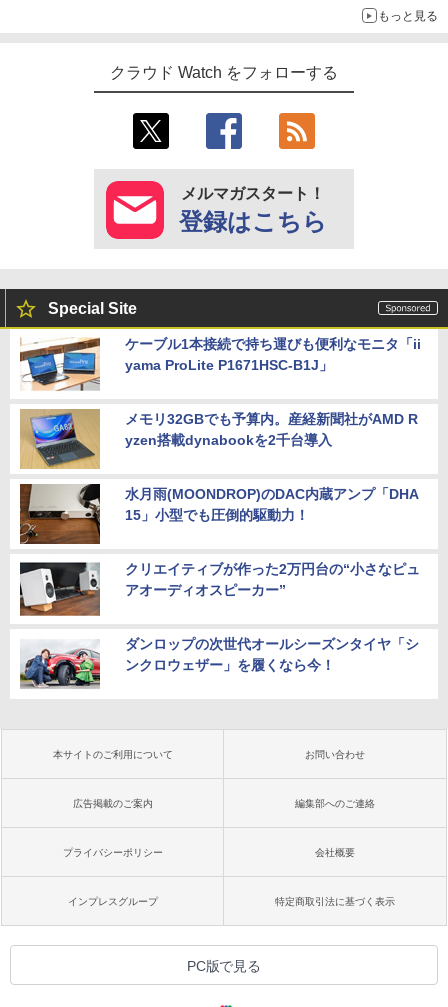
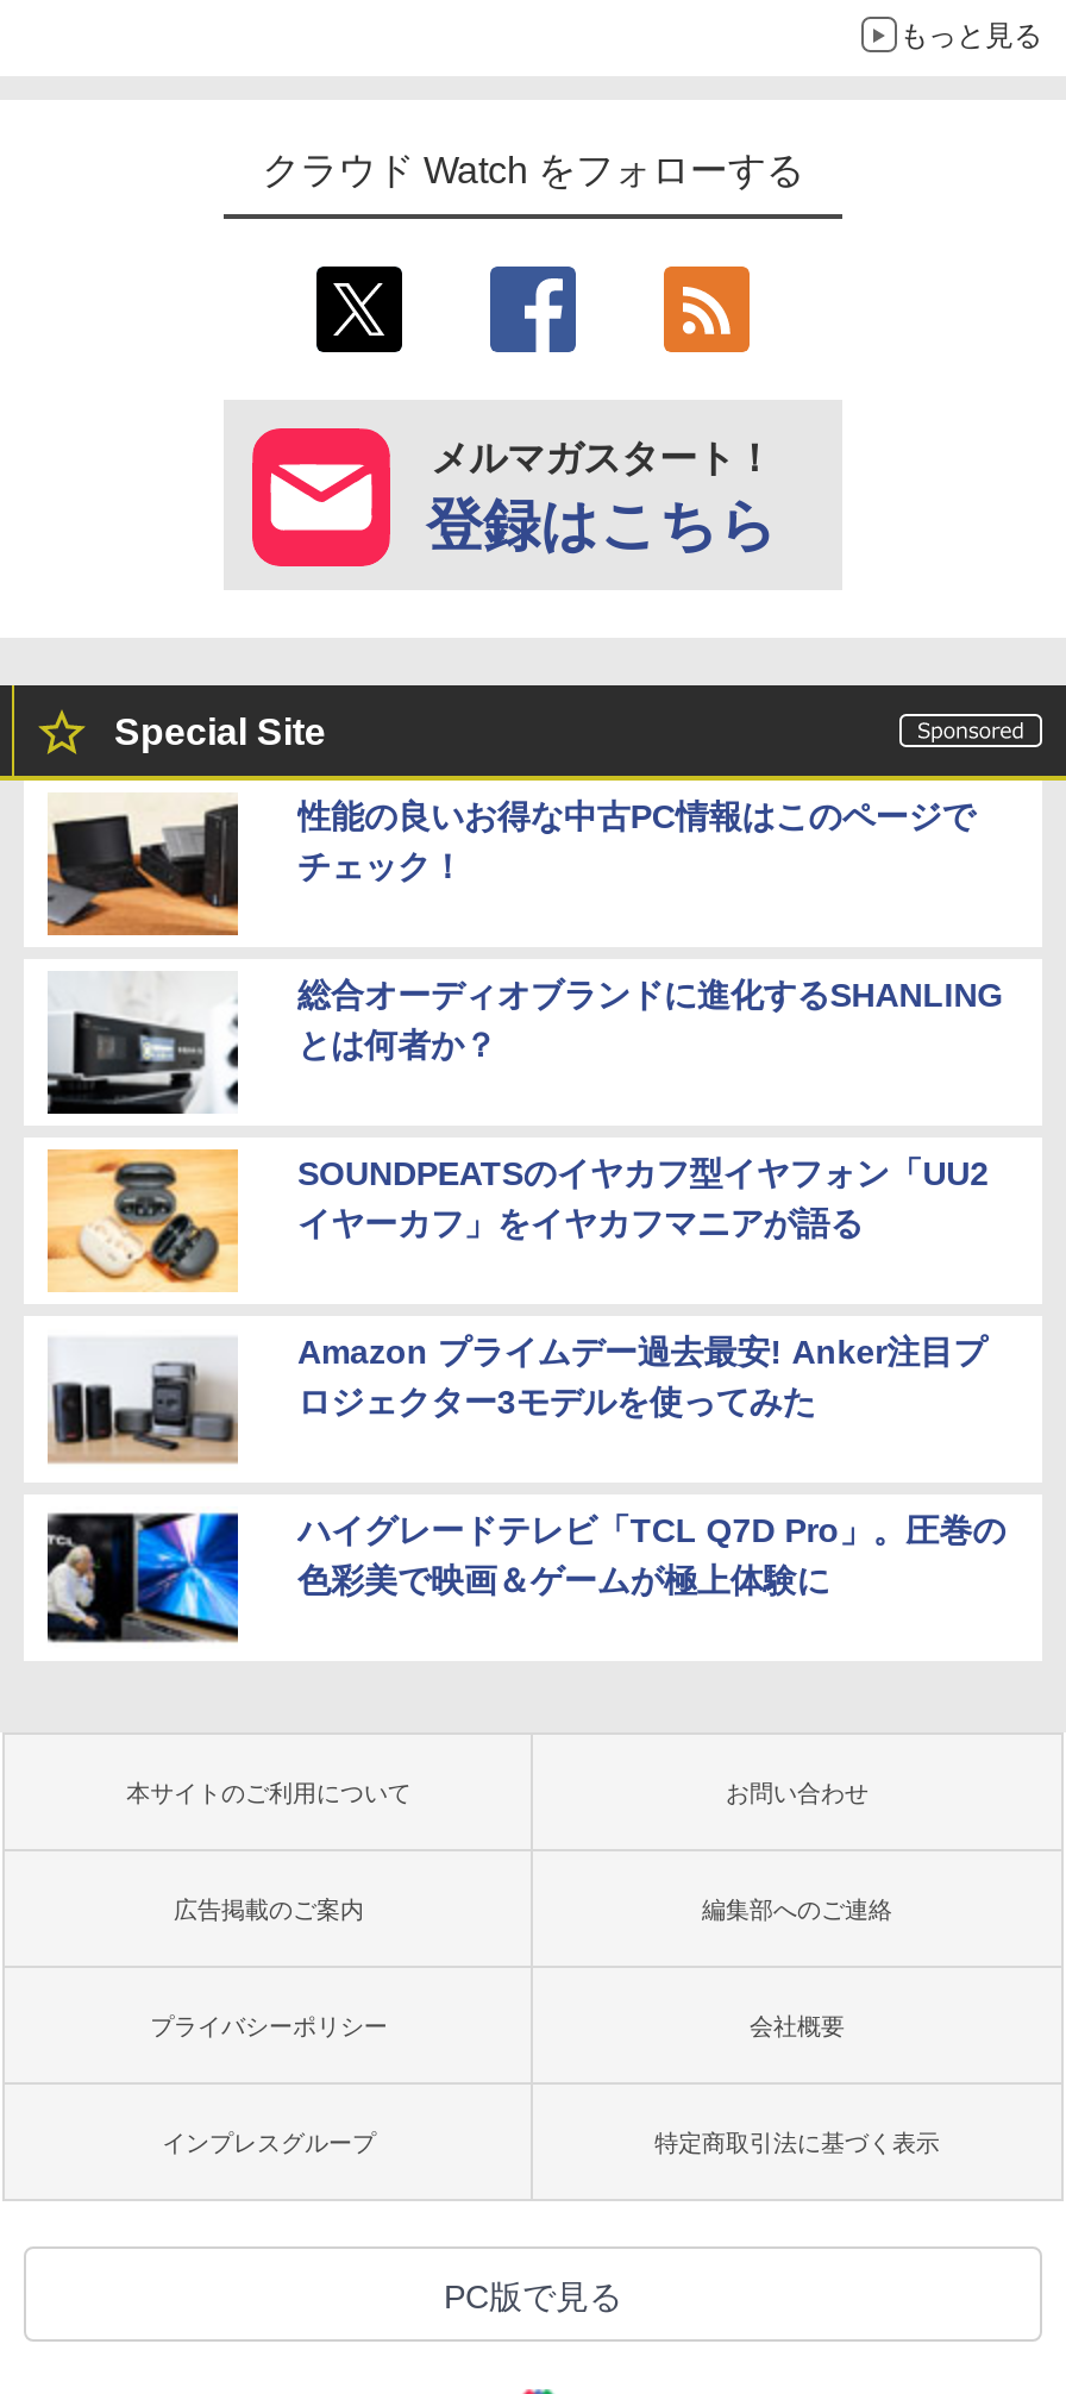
[19,336,421,394] [image] | ケーブル1本接続で持ち運びも便利なモニタ「ii | yama ProLite P1671HSC-B1J」 -> [45,795,975,938] [image] | 性能の良いお得な中古PC情報はこのページで | チェック！
[19,408,418,470] [image] | メモリ32GBでも予算内。産経新聞社がAMD R | yzen搭載dynabookを2千台導入 -> [45,971,1003,1116] [image] | 総合オーディオブランドに進化するSHANLING | とは何者か？
[19,483,419,545] [image] | 水月雨(MOONDROP)のDAC内蔵アンプ「DHA | 15」小型でも圧倒的駆動力！ -> [45,1147,989,1292] [image] | SOUNDPEATSのイヤカフ型イヤフォン「UU2 | イヤーカフ」をイヤカフマニアが語る
[19,561,420,616] [image] | クリエイティブが作った2万円台の“小さなピュ | アオーディオスピーカー” -> [48,1333,987,1464] [image] | Amazon プライムデー過去最安! Anker注目プ | ロジェクター3モデルを使ってみた
[19,636,419,691] [image] | ダンロップの次世代オールシーズンタイヤ「シ | ンクロウェザー」を履くなら今！ -> [45,1511,1006,1644] [image] | ハイグレードテレビ「TCL Q7D Pro」。圧巻の | 色彩美で映画＆ゲームが極上体験に

